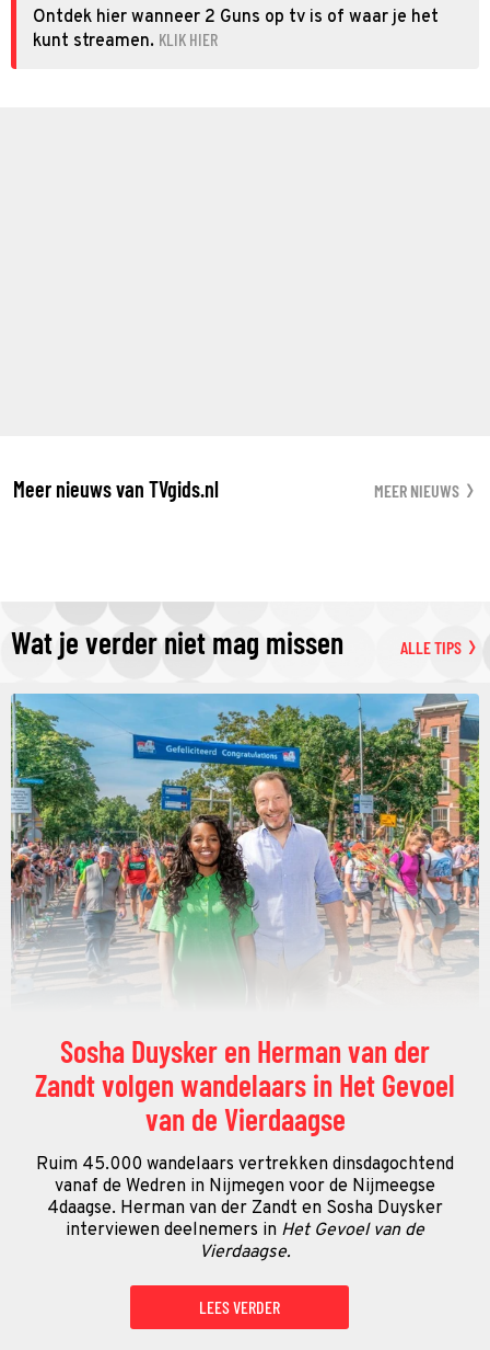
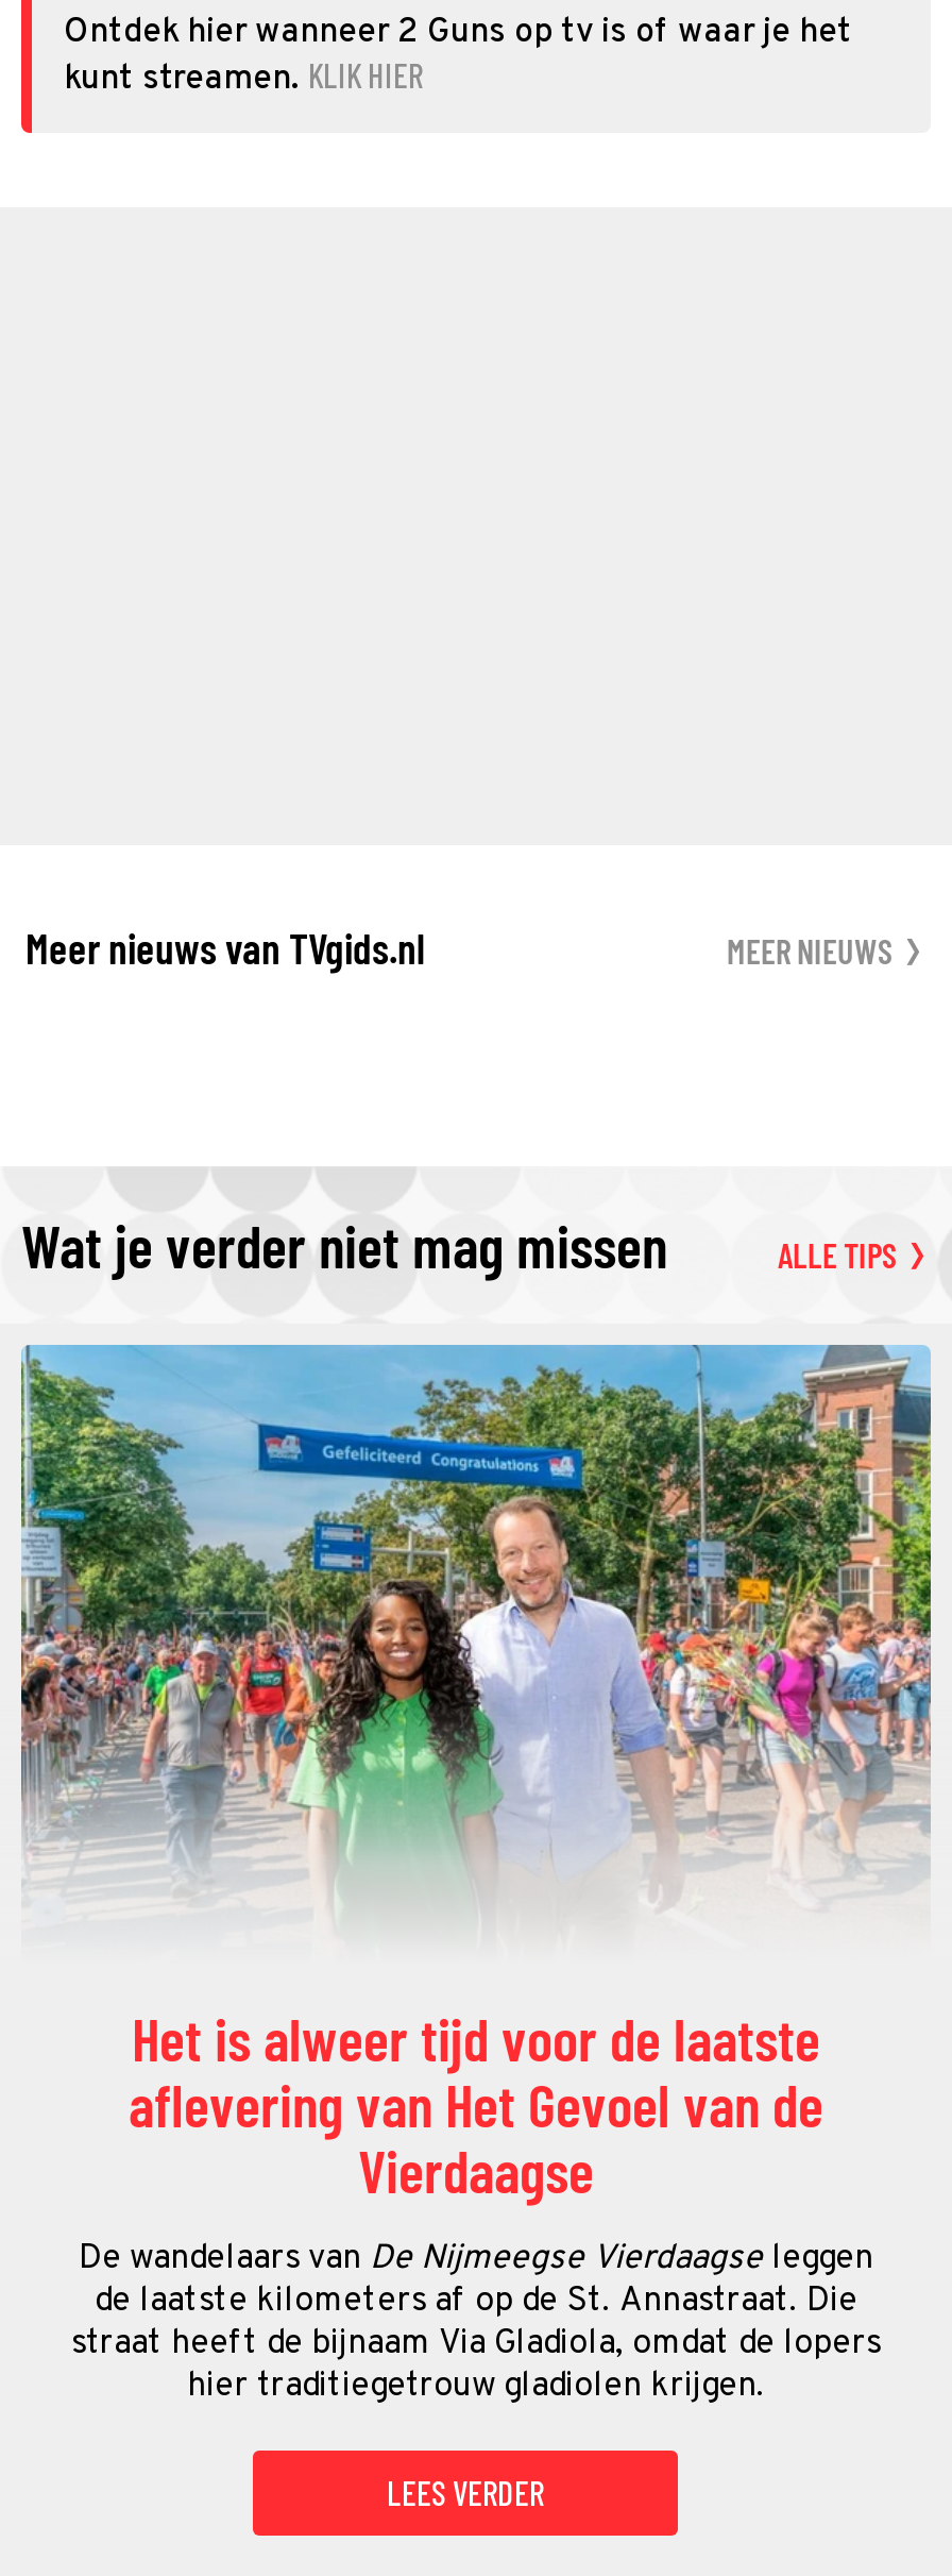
[35,1032,455,1263] Sosha Duysker en Herman van der | Zandt volgen wandelaars in Het Gevoel | van de Vierdaagse | Ruim 45.000 wandelaars vertrekken dinsdagochtend | vanaf de Wedren in Nijmegen voor de Nijmeegse | 4daagse. Herman van der Zandt en Sosha Duysker | interviewen deelnemers in Het Gevoel van de | Vierdaagse. -> [71,2002,881,2408] Het is alweer tijd voor de laatste | aflevering van Het Gevoel van de | Vierdaagse | De wandelaars van De Nijmeegse Vierdaagse leggen | de laatste kilometers af op de St. Annastraat. Die | straat heeft de bijnaam Via Gladiola, omdat de lopers | hier traditiegetrouw gladiolen krijgen.

